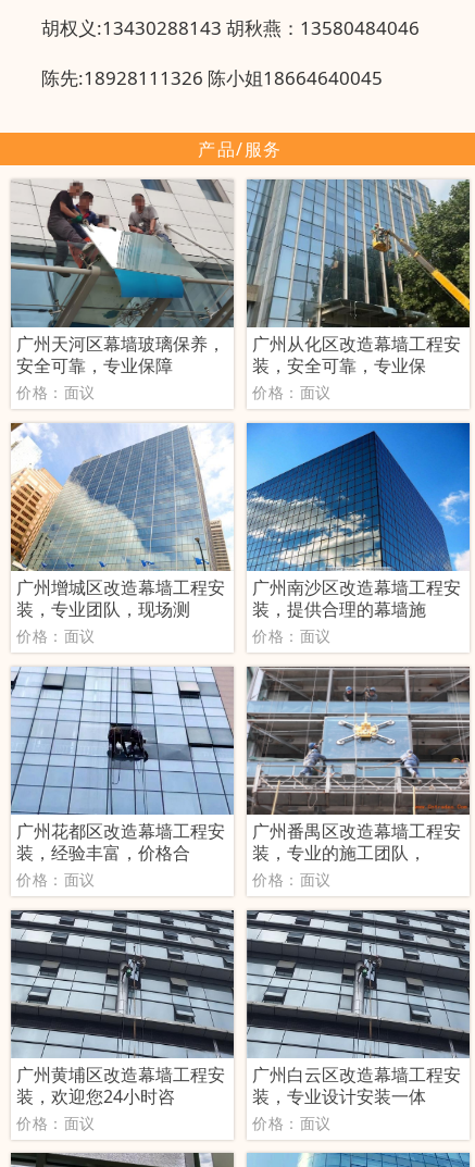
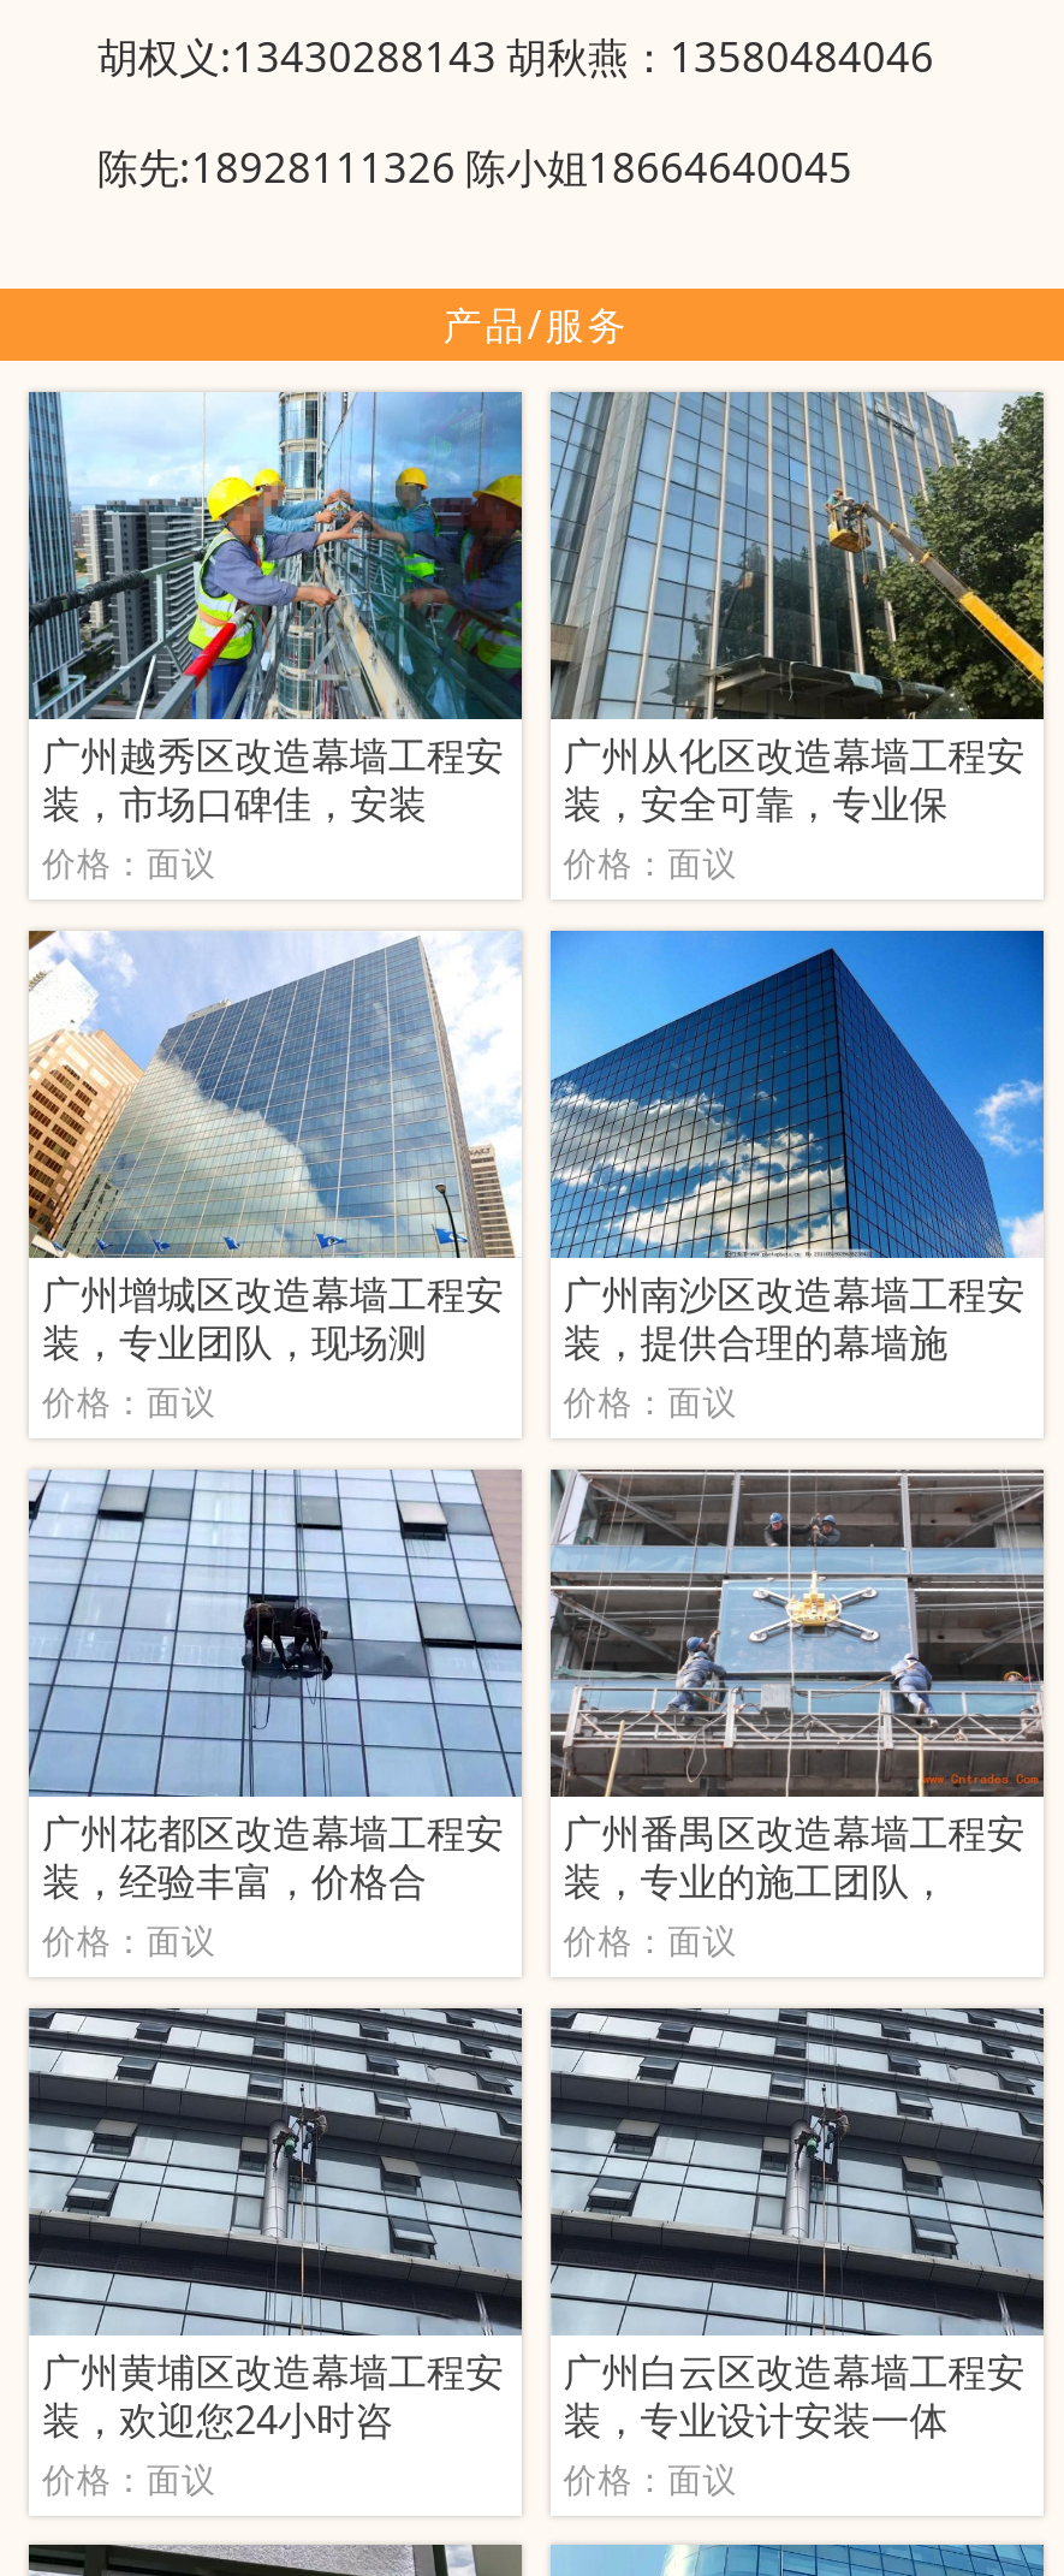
[10,178,234,378] [image] | 广州天河区幕墙玻璃保养， | 安全可靠，专业保障 -> [26,390,524,831] [image] | 广州越秀区改造幕墙工程安 | 装，市场口碑佳，安装

